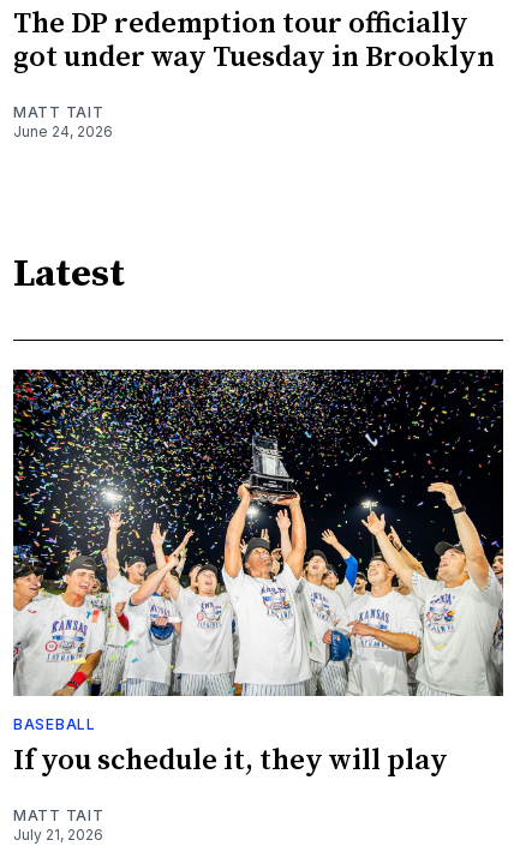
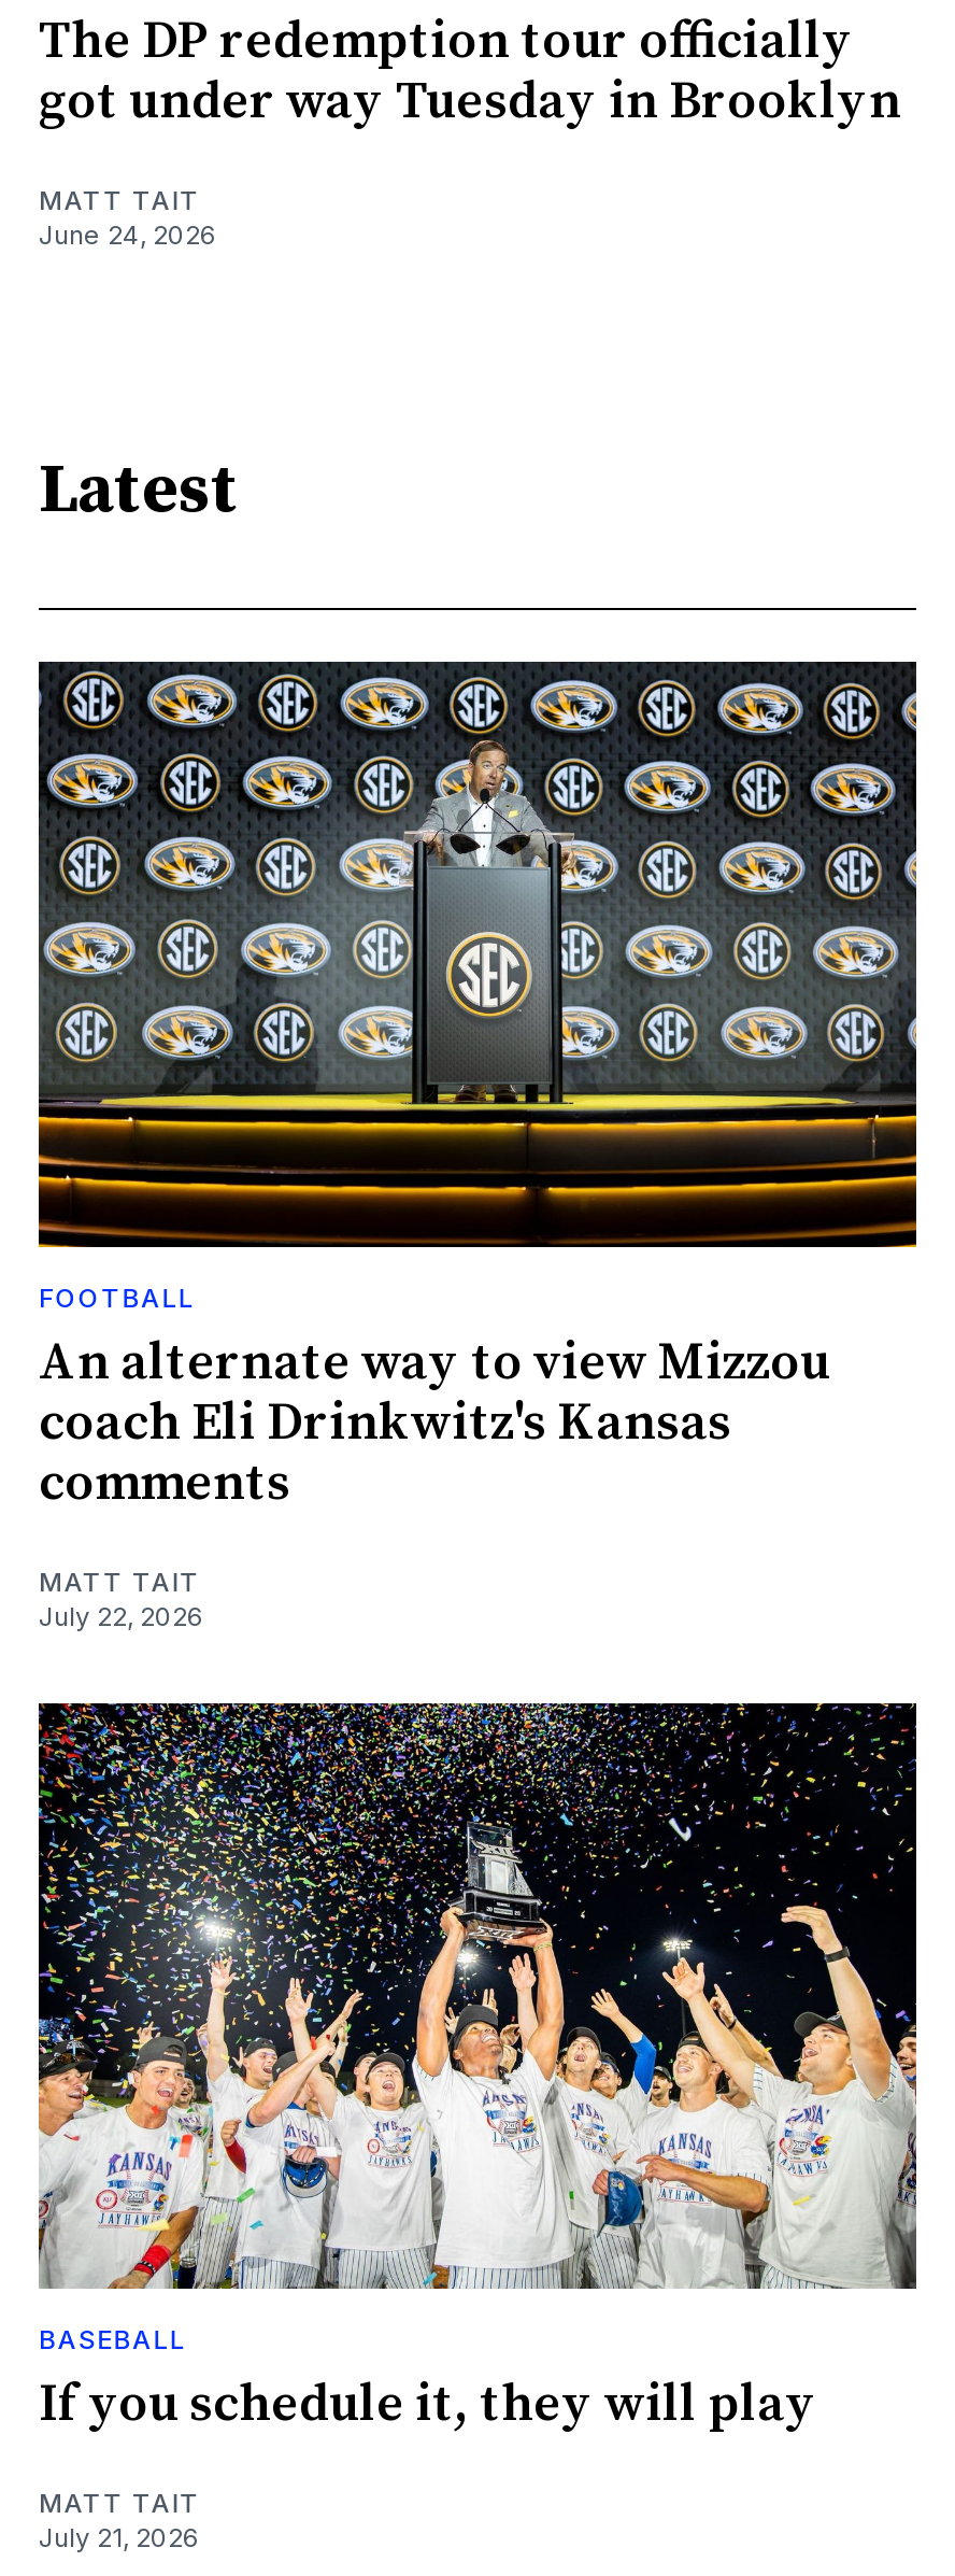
none -> [37,662,918,1633] [image] | FOOTBALL | An alternate way to view Mizzou | coach Eli Drinkwitz's Kansas | comments | MATT TAIT | July 22, 2026

